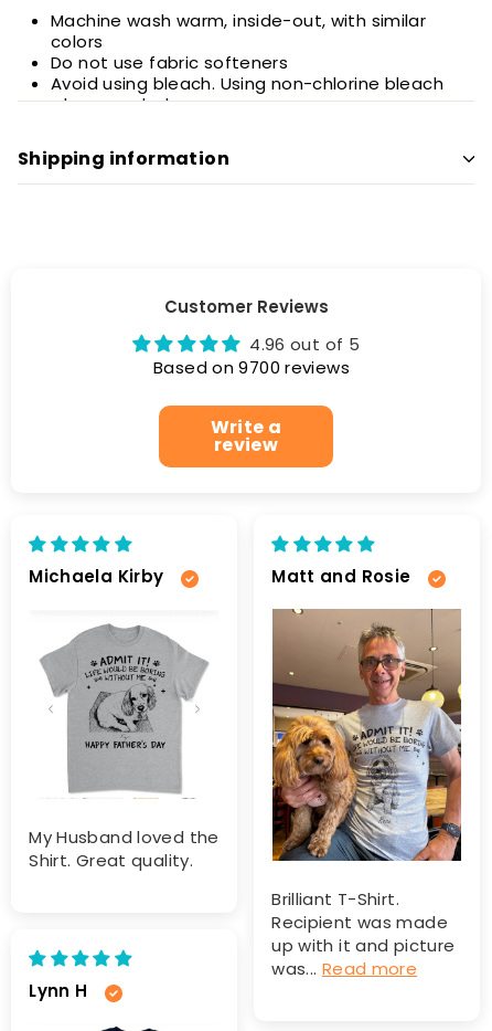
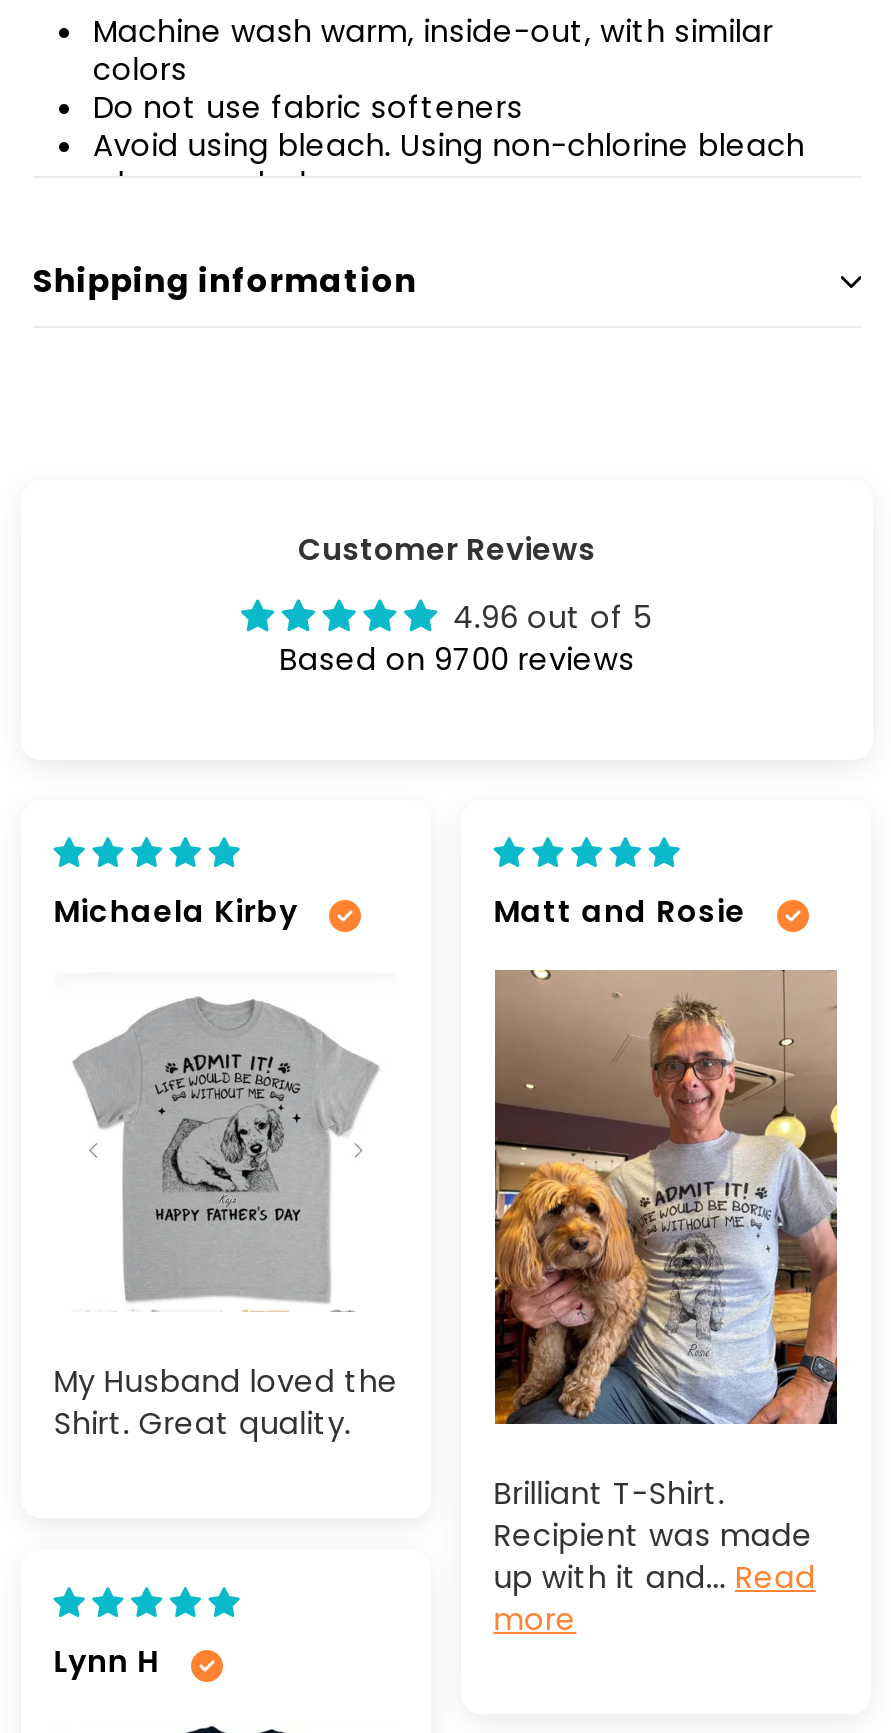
[210,414,282,457] Write a | review -> none
[272,934,455,980] up with it and picture | was... Read more -> [493,1556,816,1640] up with it and... Read | more

